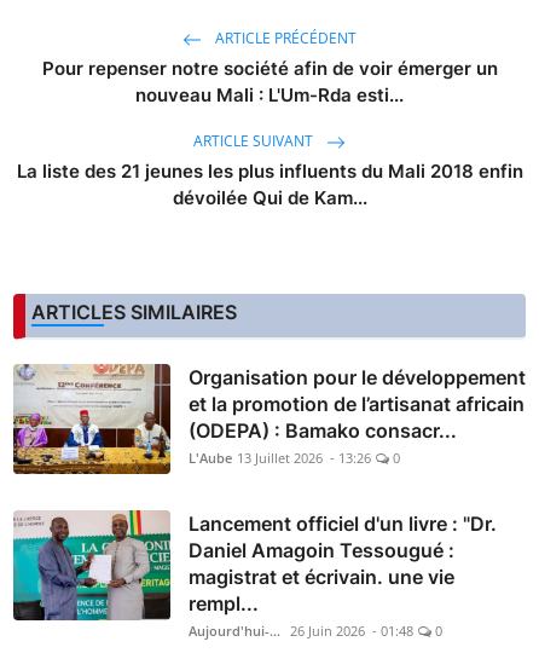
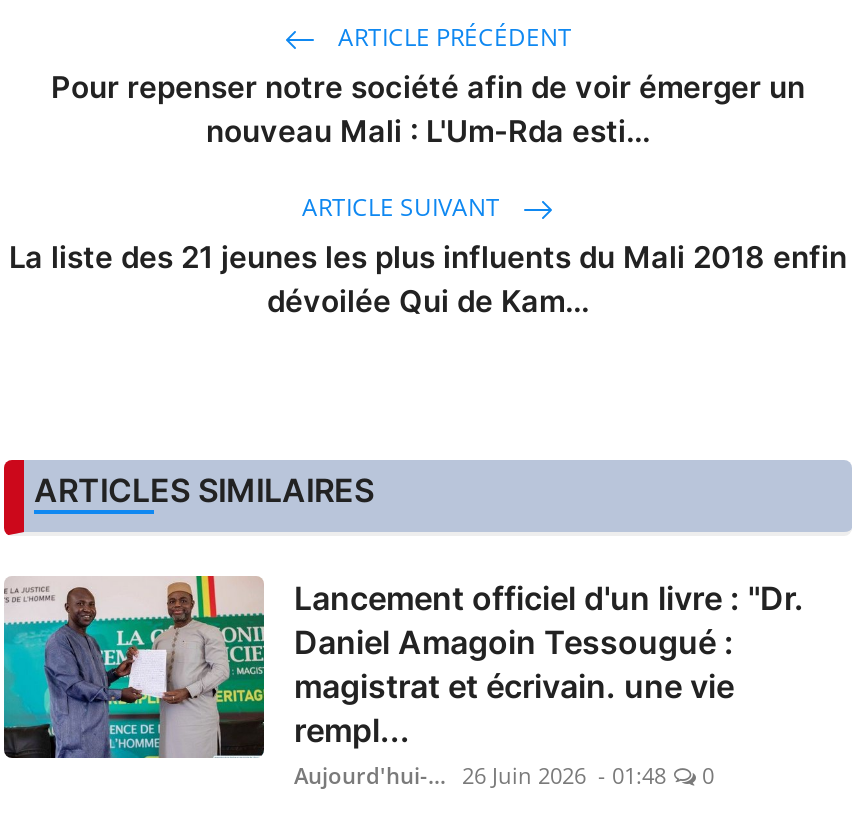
[12,364,526,475] [image] | Organisation pour le développement | et la promotion de l’artisanat africain | (ODEPA) : Bamako consacr... | L'Aube 13 Juillet 2026 - 13:26 | 0 -> none

